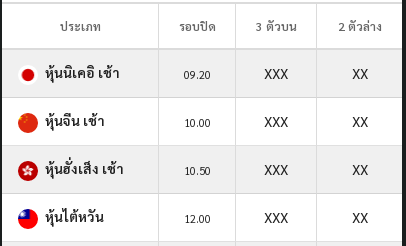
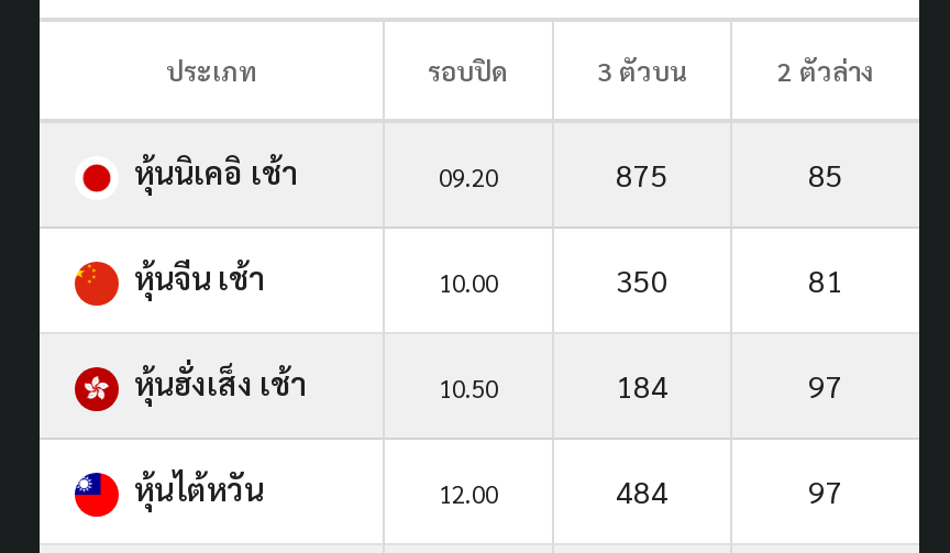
[264,64,367,82] XXX | XX -> [616,153,843,193] 875 | 85
[264,112,367,130] XXX | XX -> [616,259,843,299] 350 | 81
[264,160,367,178] XXX | XX -> [616,365,843,404] 184 | 97
[264,208,367,226] XXX | XX -> [616,470,843,510] 484 | 97

